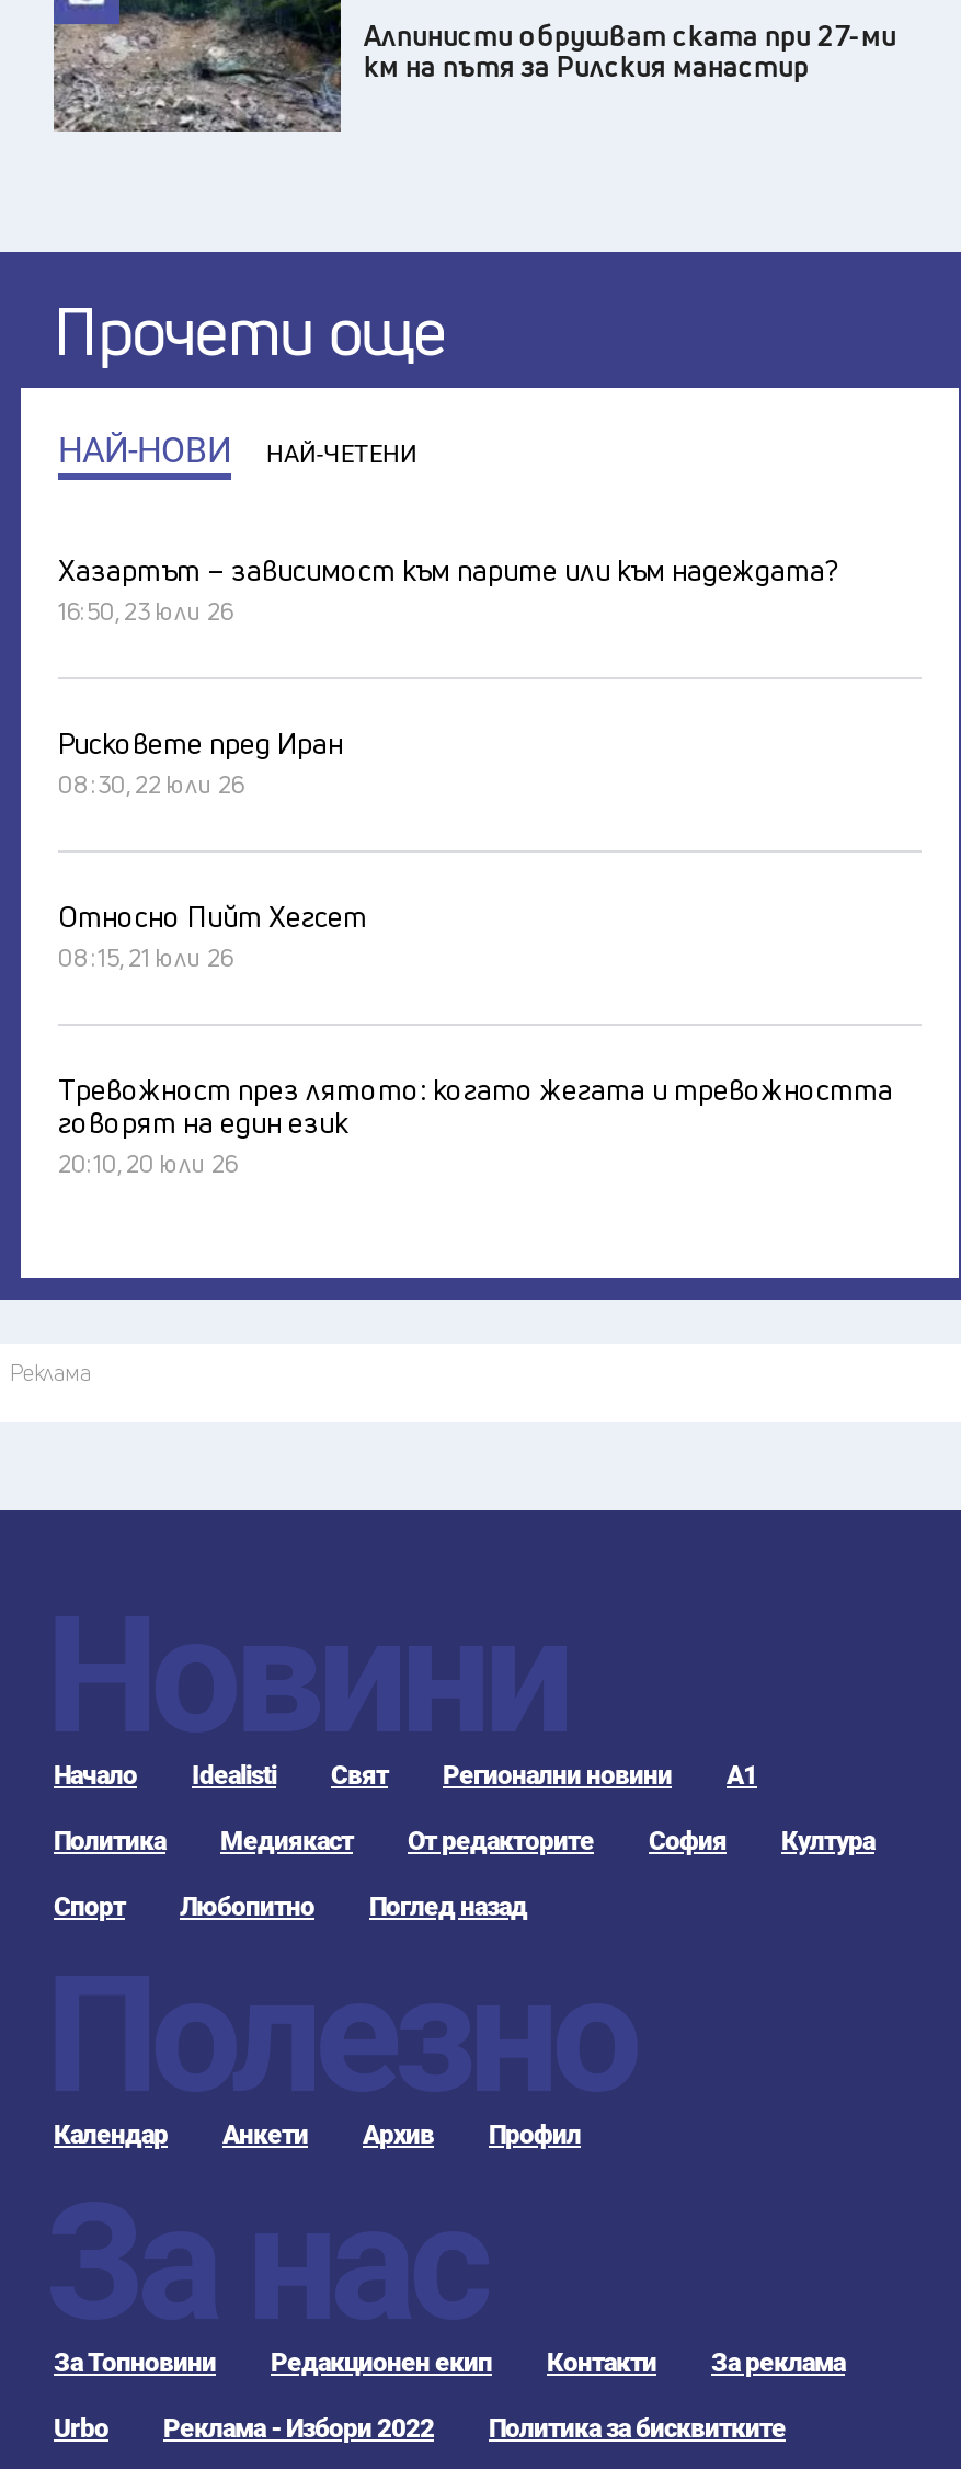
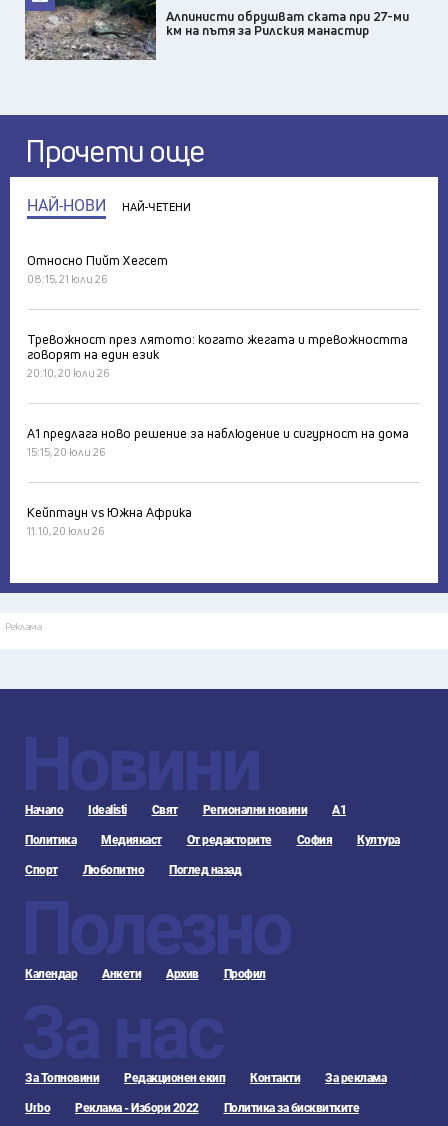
[58,550,836,800] Хазартът – зависимост към парите или към надеждата? | 16:50, 23 юли 26 | Рисковете пред Иран | 08:30, 22 юли 26 -> none
moved [58,896,893,1179] -> [27,251,408,380]: Относно Пийт Хегсет | 08:15, 21 юли 26 | Тревожност през лятото: когато жегата и тревожността | говорят на един език | 20:10, 20 юли 26
none -> [27,424,409,538] А1 предлага ново решение за наблюдение и сигурност на дома | 15:15, 20 юли 26 | Кейптаун vs Южна Африка | 11:10, 20 юли 26

